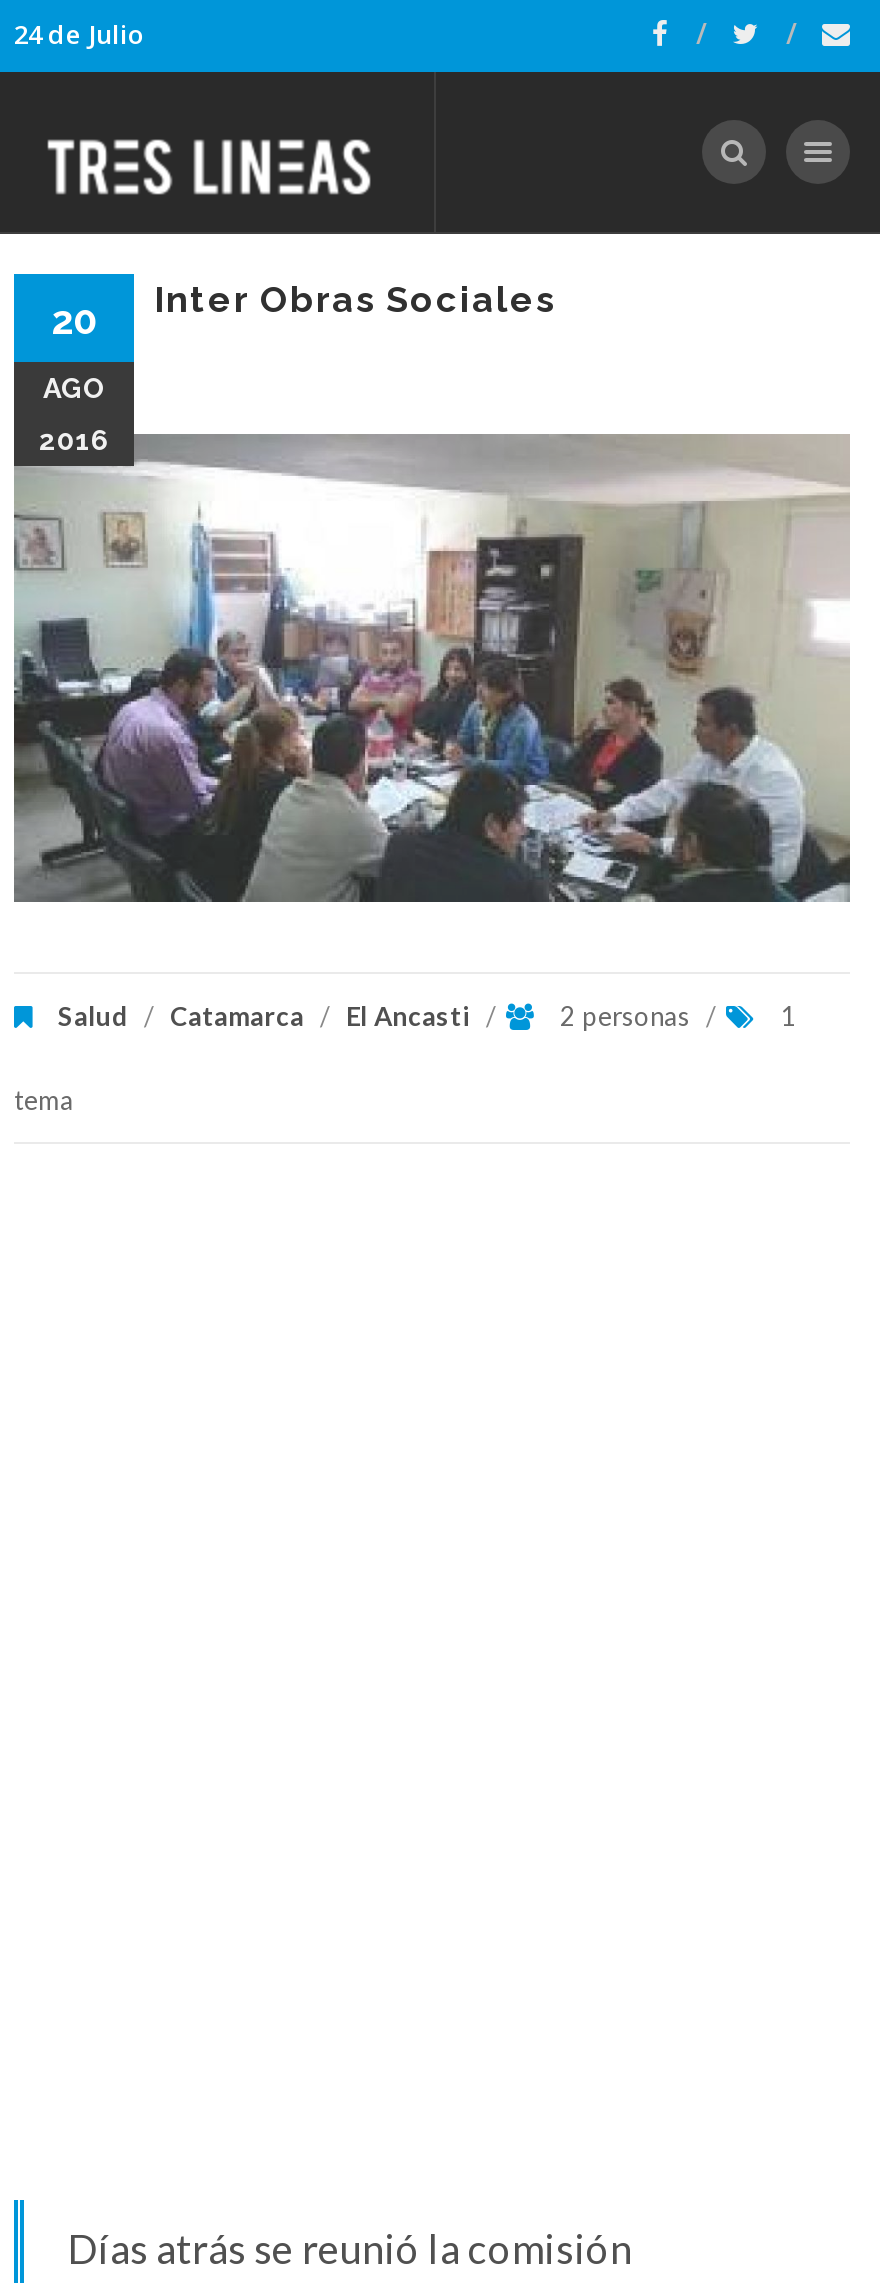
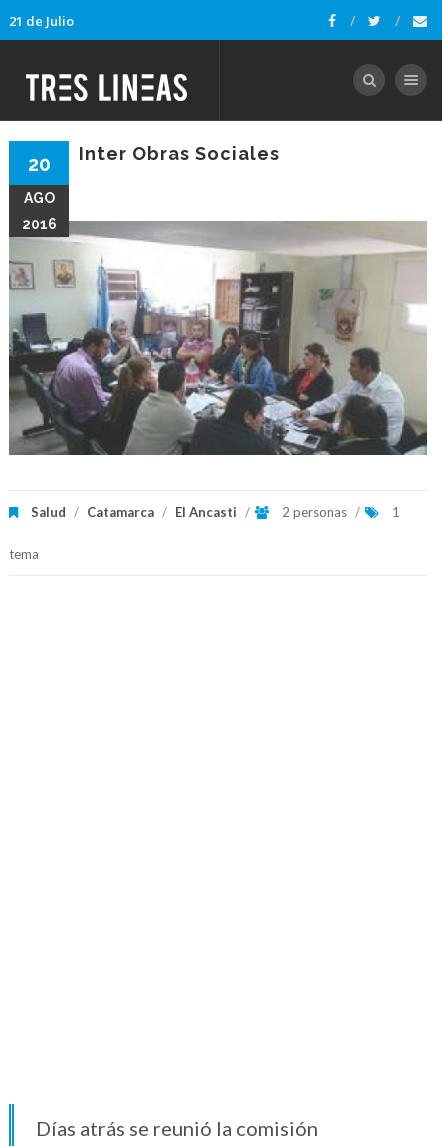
[14,16,144,52] 24 de Julio -> [9,12,74,30] 21 de Julio

